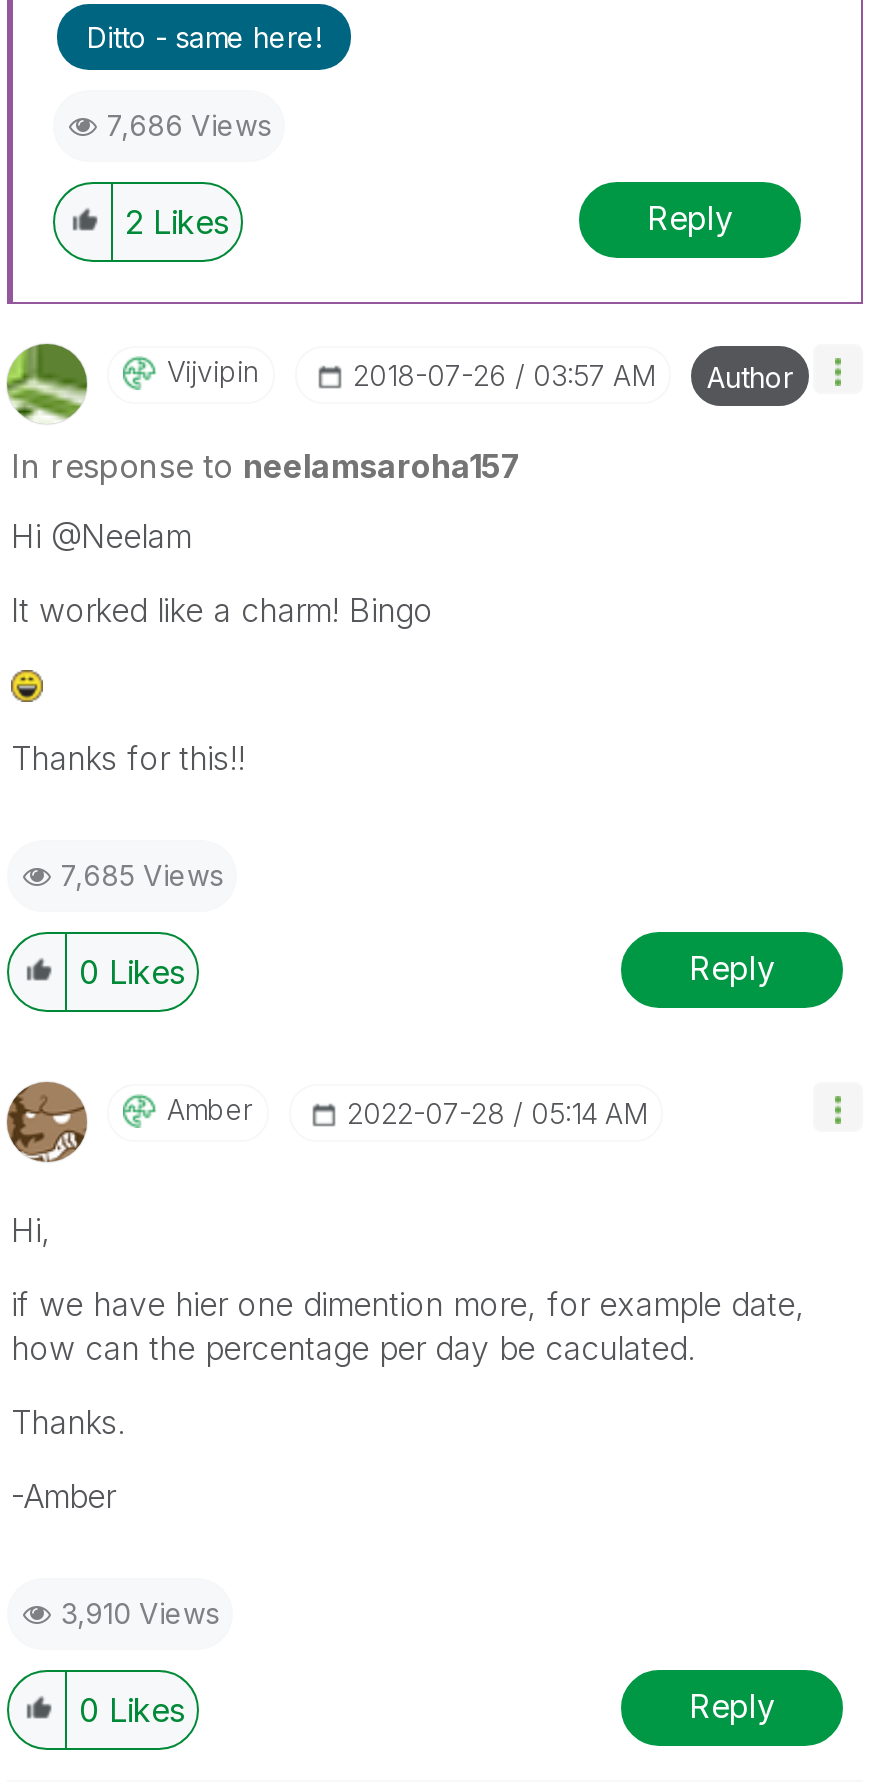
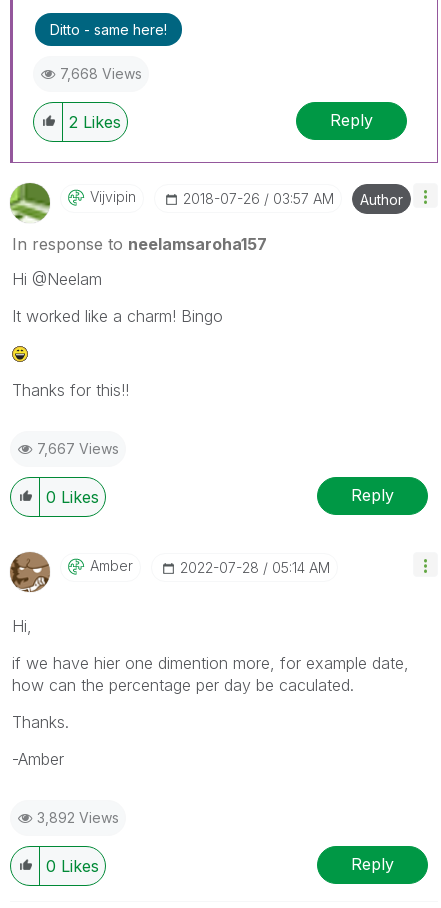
[107,107,271,141] 7,686 Views -> [60,64,142,81] 7,668 Views
[61,857,223,891] 7,685 Views -> [37,439,119,456] 7,667 Views
[61,1595,219,1629] 3,910 Views -> [37,808,119,825] 3,892 Views

